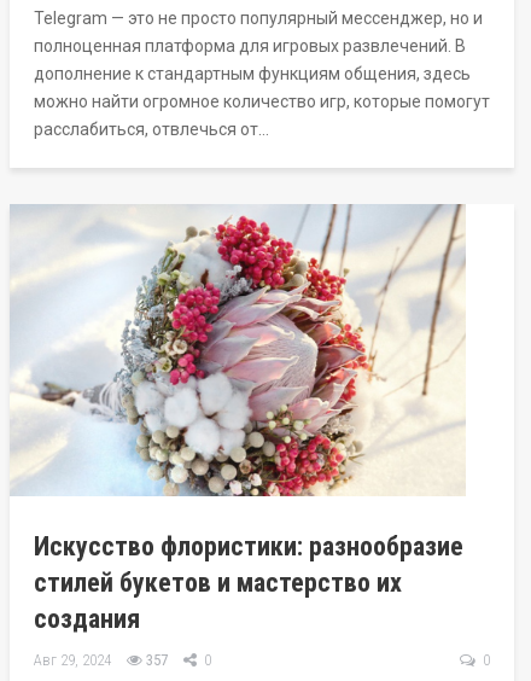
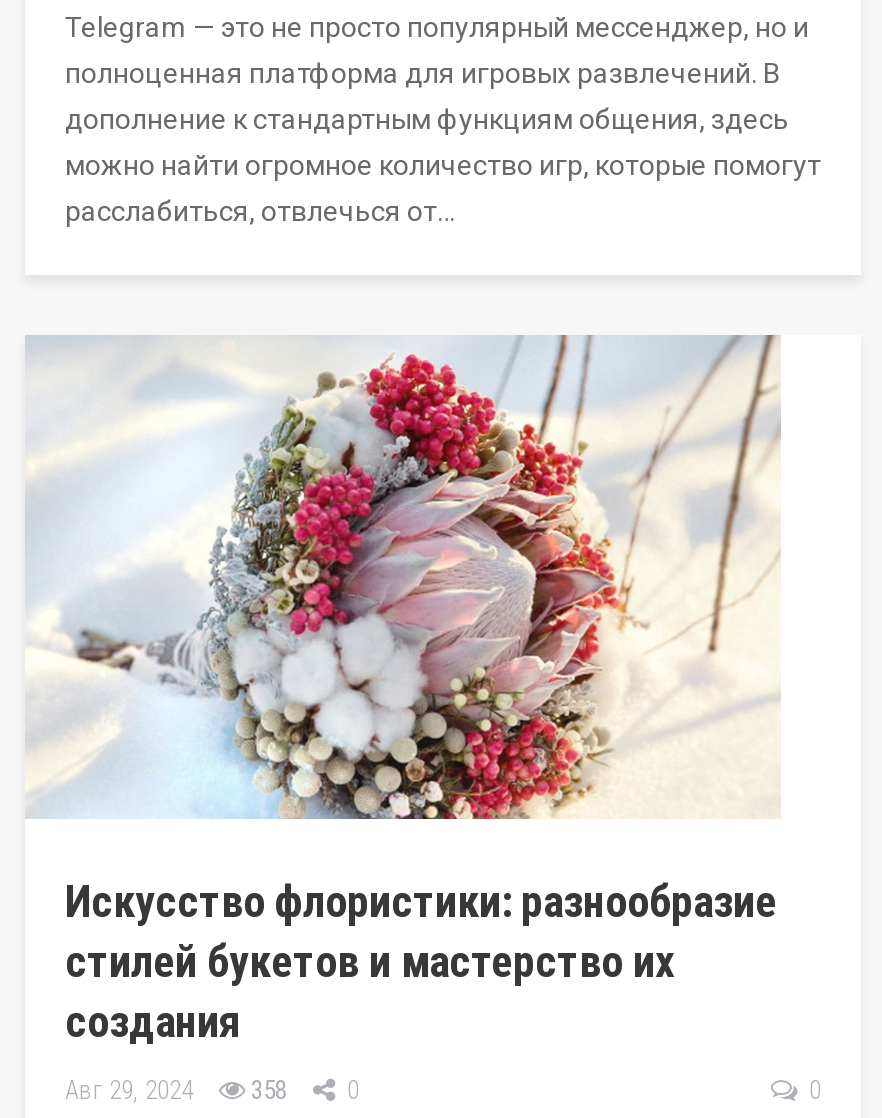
[34,651,211,669] Авг 29, 2024 357 0 -> [65,1075,359,1105] Авг 29, 2024 358 0

